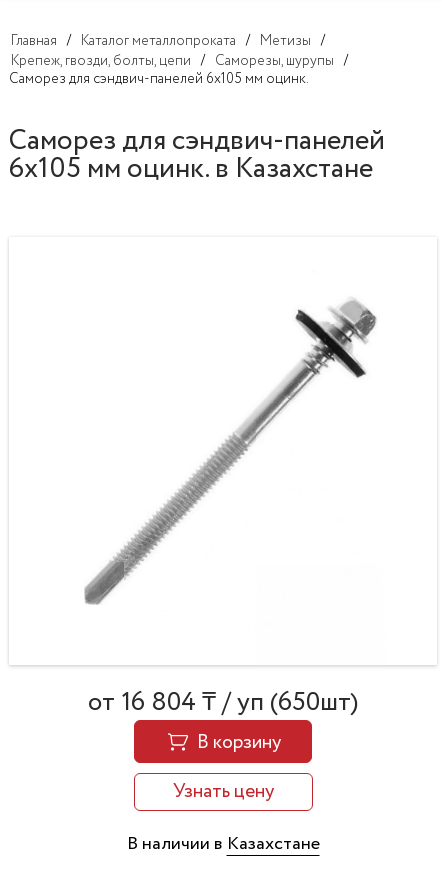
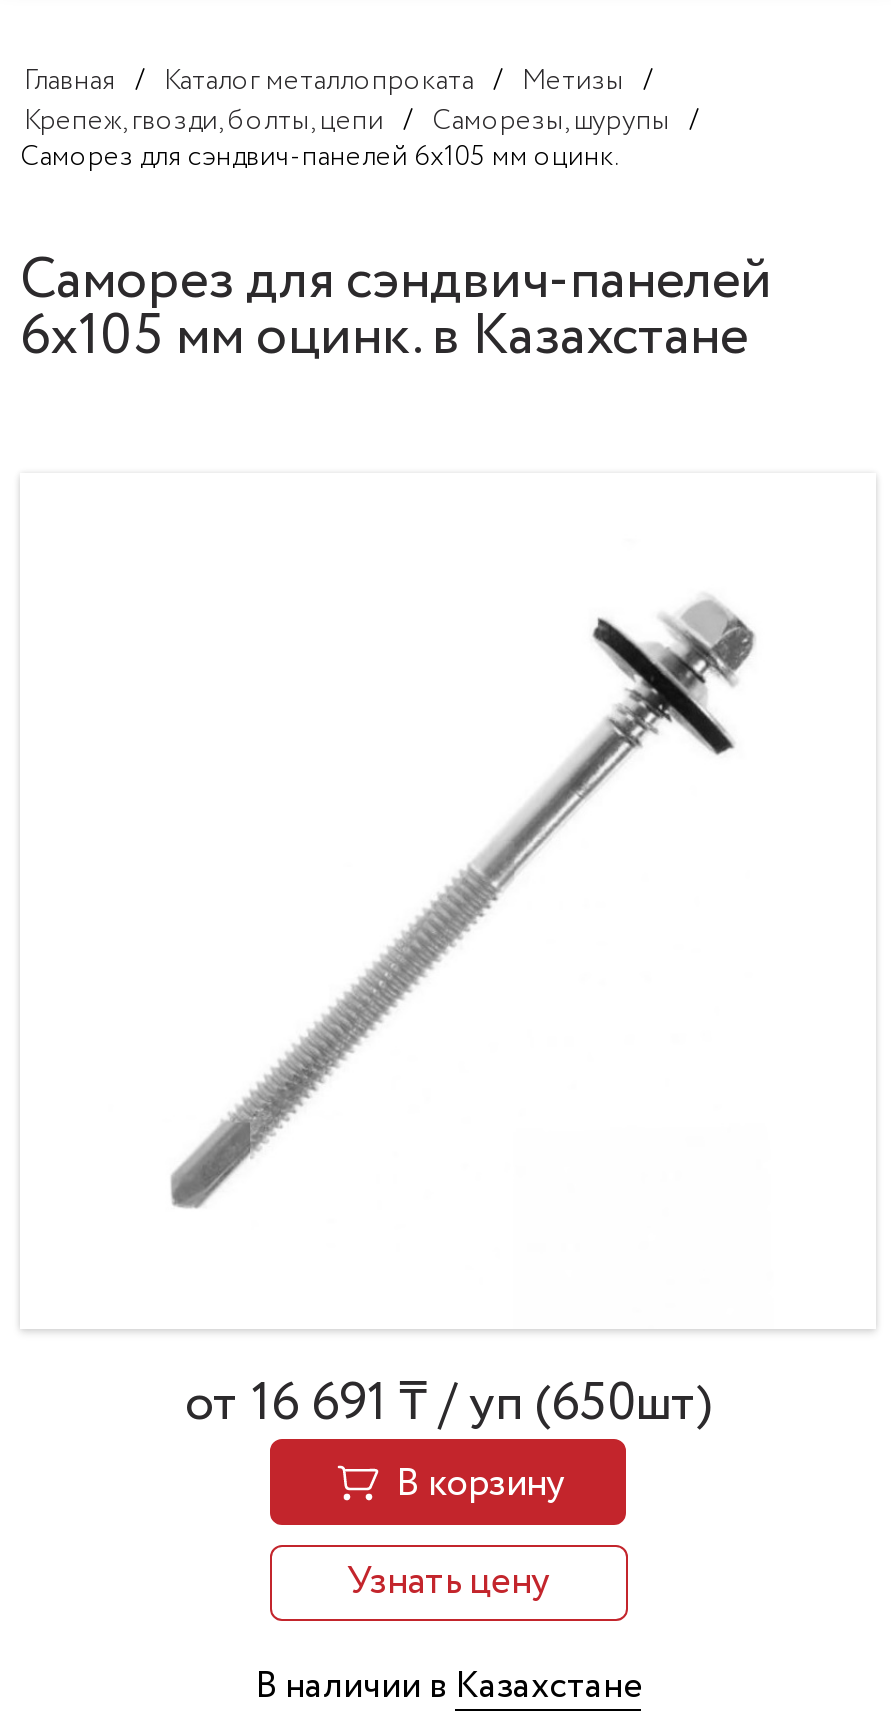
[88,683,358,722] от 16 804 ₸ / уп (650шт) -> [185,1365,711,1443] от 16 691 ₸ / уп (650шт)

